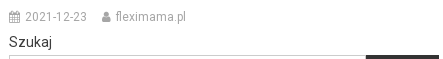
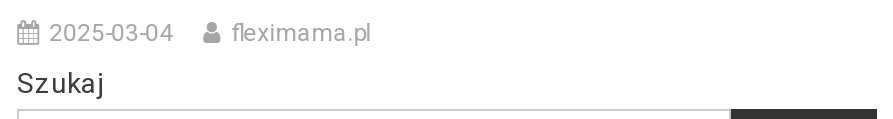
[25,10,87,24] 2021-12-23 -> [49,19,173,47] 2025-03-04

